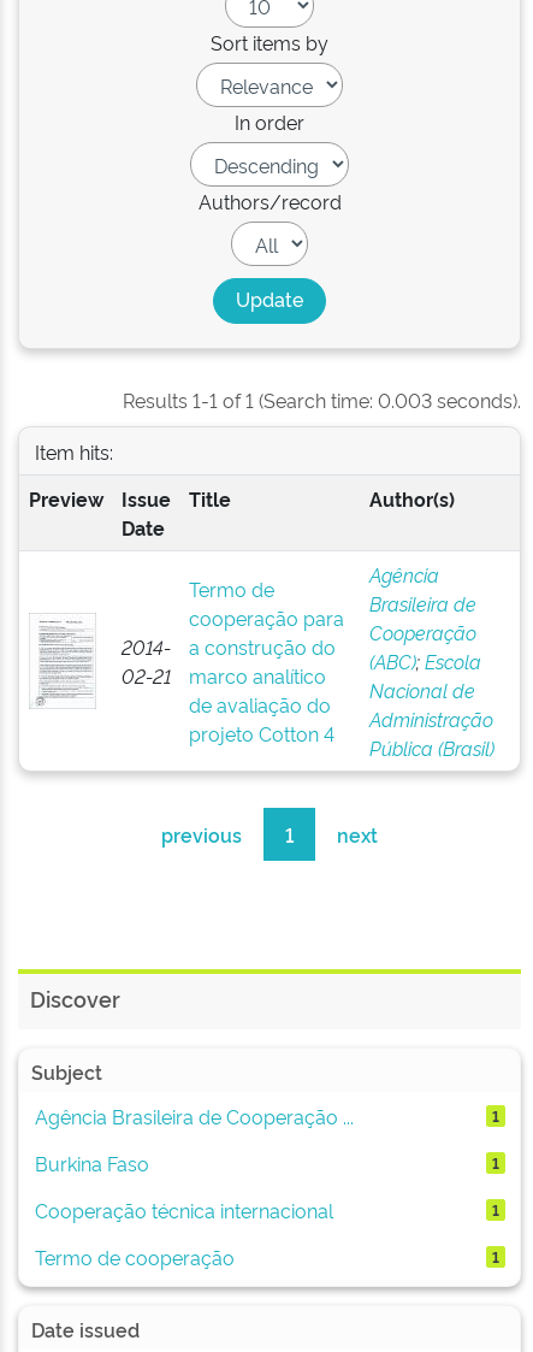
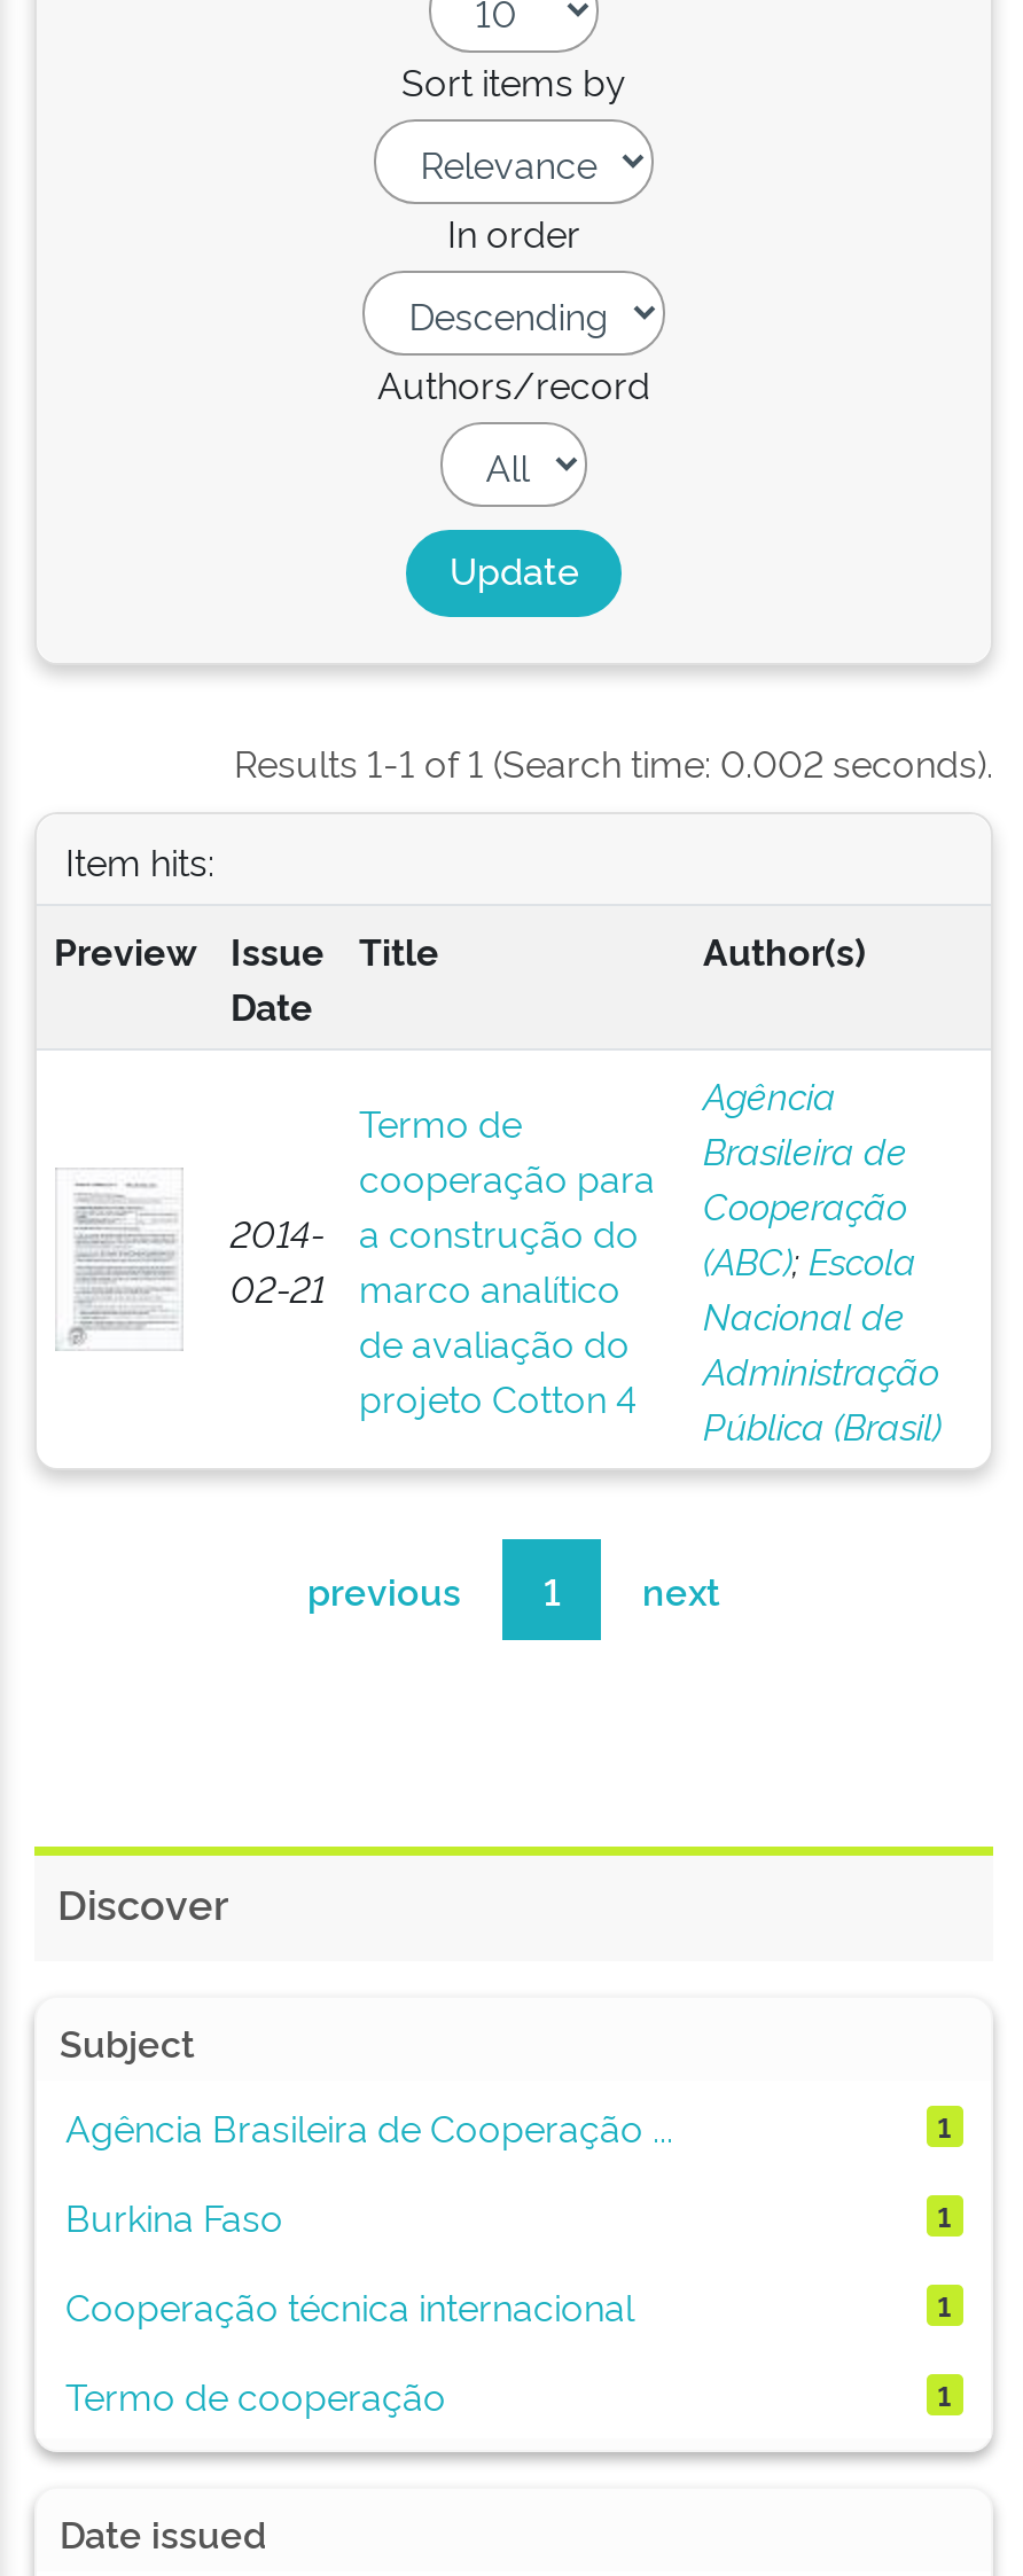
[123,386,521,413] Results 1-1 of 1 (Search time: 0.003 seconds). -> [234,736,993,787] Results 1-1 of 1 (Search time: 0.002 seconds).

